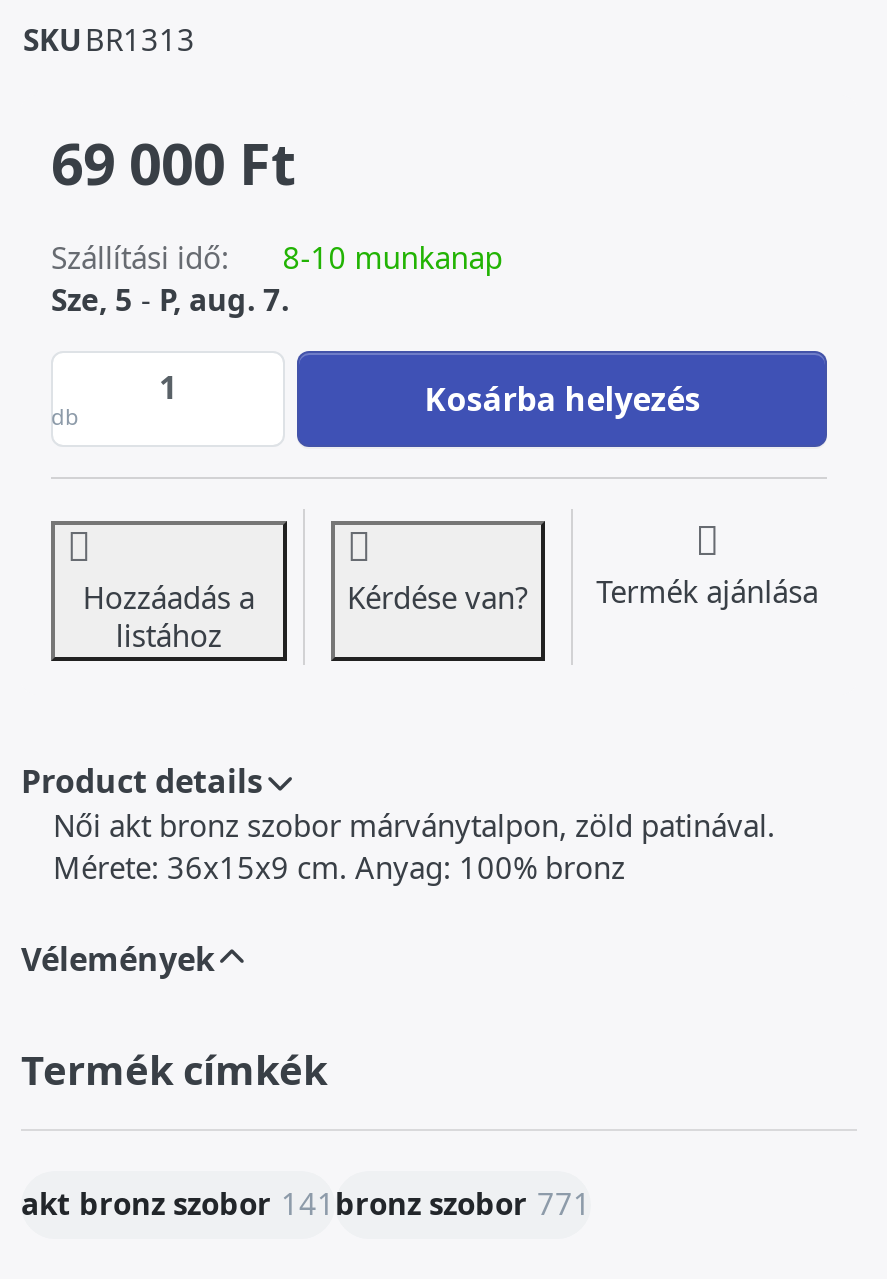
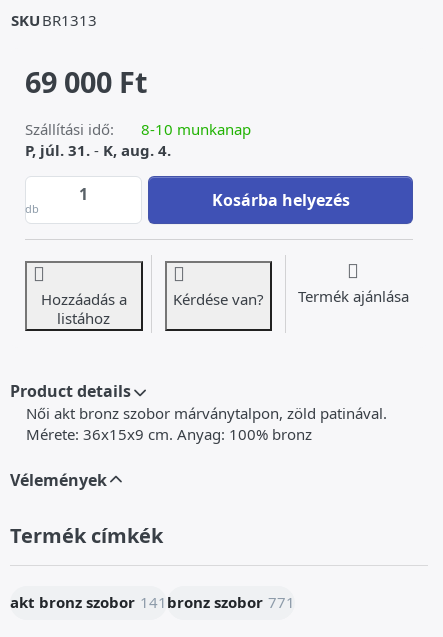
[51,279,289,319] Sze, 5 - P, aug. 7. -> [25,140,171,160] P, júl. 31. - K, aug. 4.

